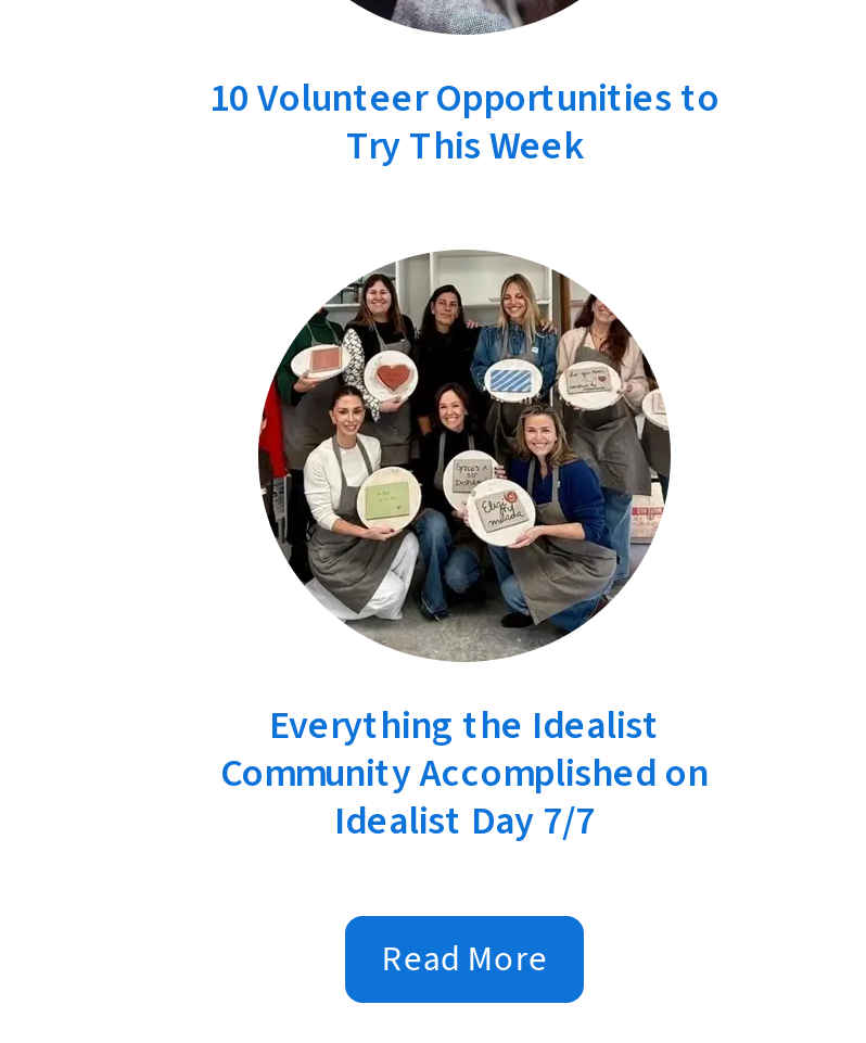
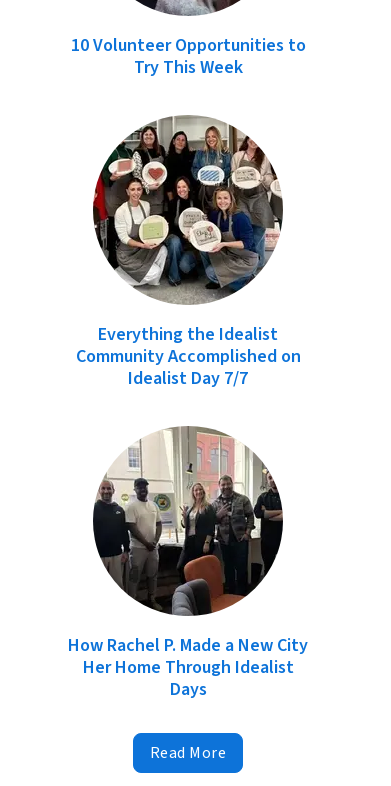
none -> [68,428,308,702] [image] | How Rachel P. Made a New City | Her Home Through Idealist | Days

